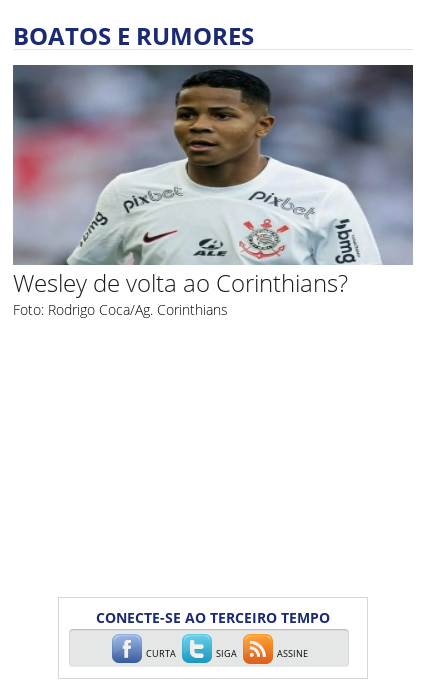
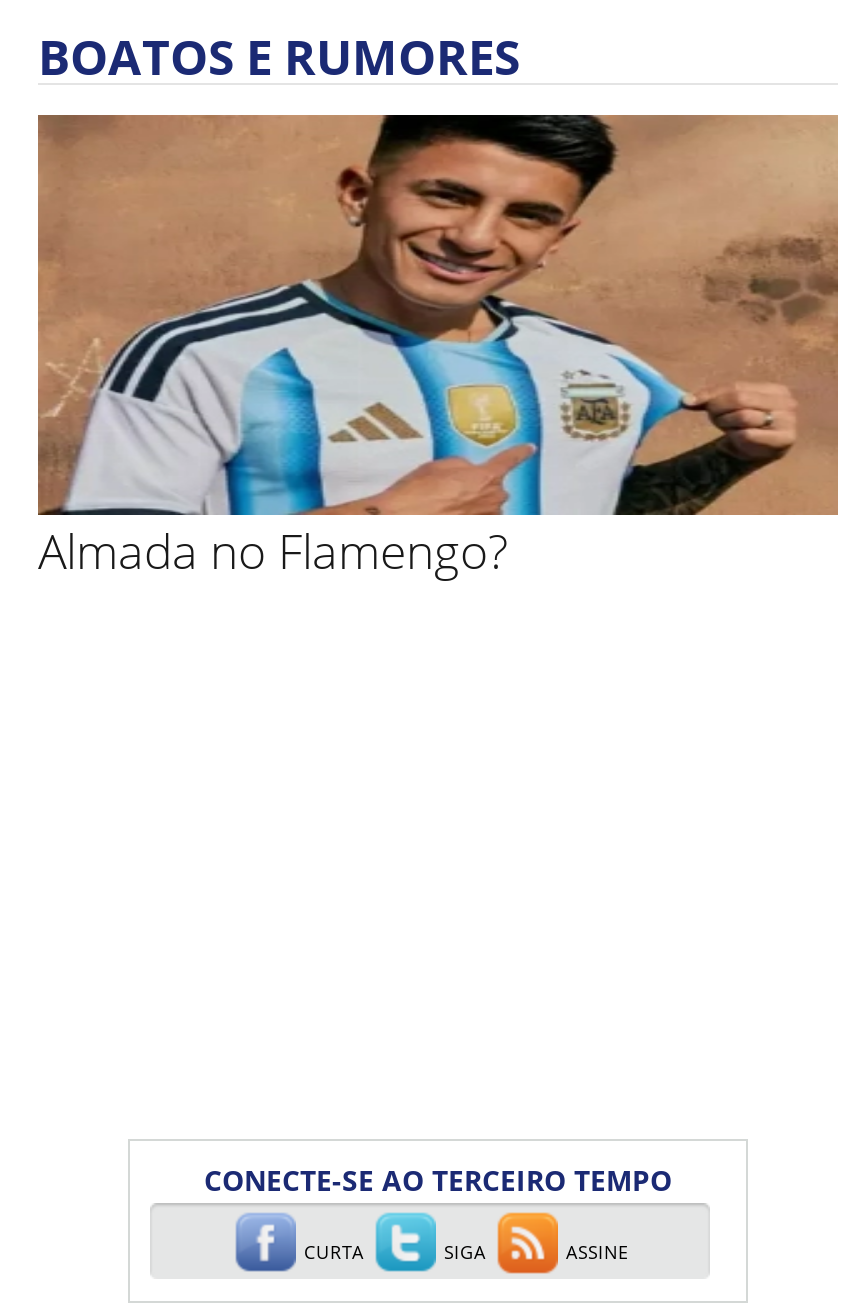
[12,64,414,319] [image] | Wesley de volta ao Corinthians? | Foto: Rodrigo Coca/Ag. Corinthians -> [38,113,838,584] [image] | Almada no Flamengo?

